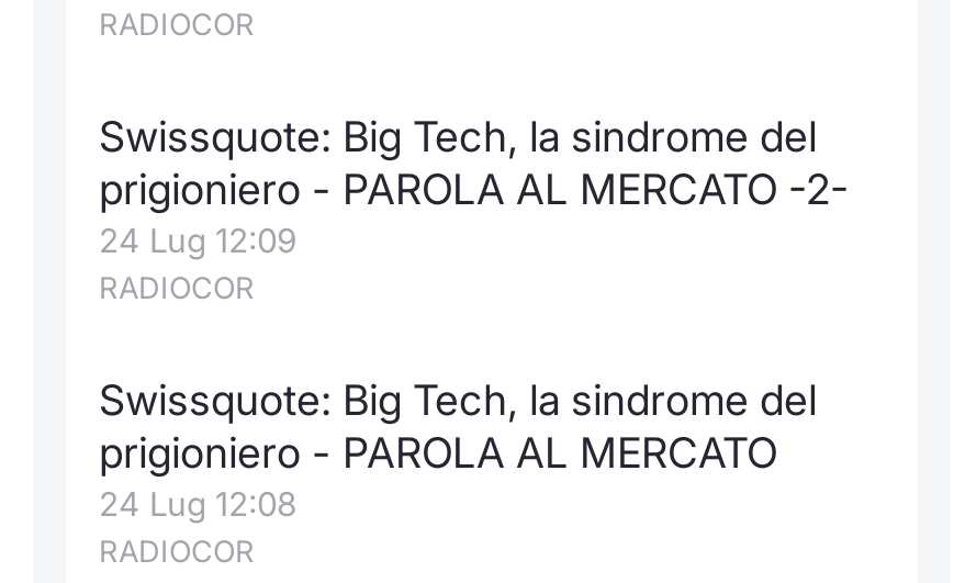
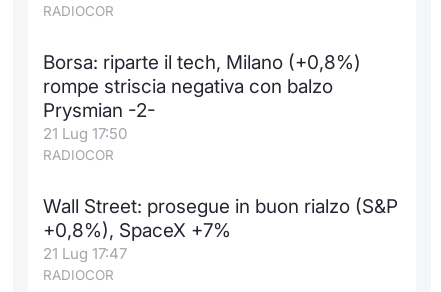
[99,112,850,261] Swissquote: Big Tech, la sindrome del | prigioniero - PAROLA AL MERCATO -2- | 24 Lug 12:09 -> [43,51,361,143] Borsa: riparte il tech, Milano (+0,8%) | rompe striscia negativa con balzo | Prysmian -2- | 21 Lug 17:50
[99,375,817,525] Swissquote: Big Tech, la sindrome del | prigioniero - PAROLA AL MERCATO | 24 Lug 12:08 -> [43,195,398,263] Wall Street: prosegue in buon rialzo (S&P | +0,8%), SpaceX +7% | 21 Lug 17:47

